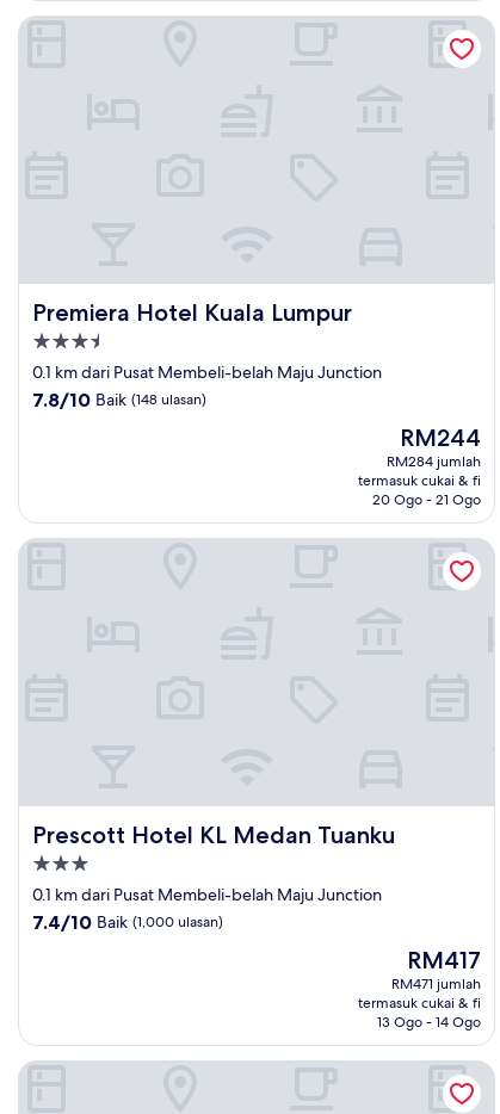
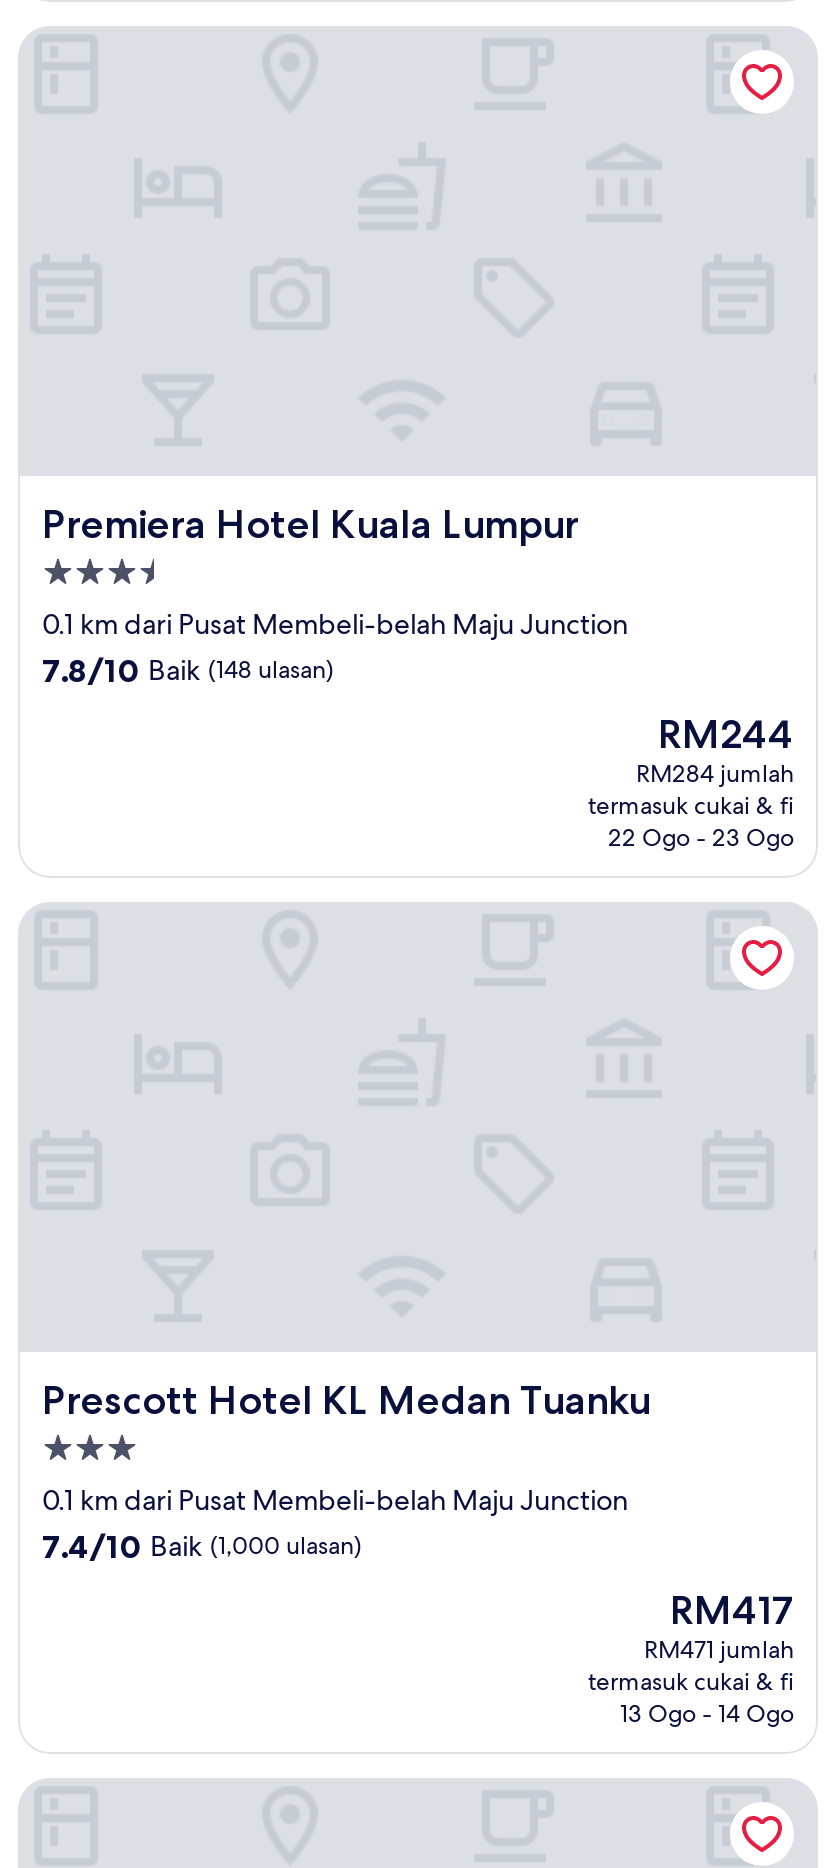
[372,490,481,509] 20 Ogo - 21 Ogo -> [608,822,794,854] 22 Ogo - 23 Ogo

